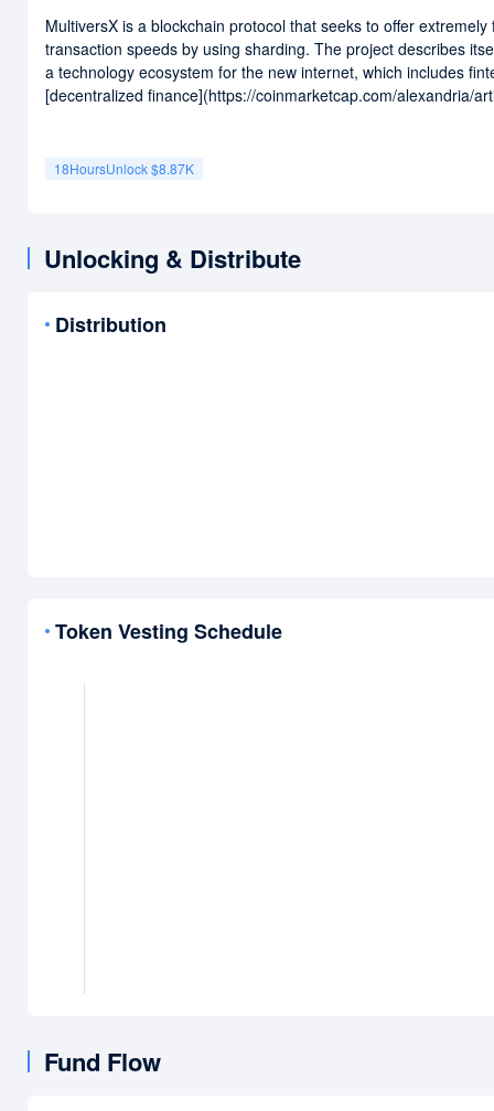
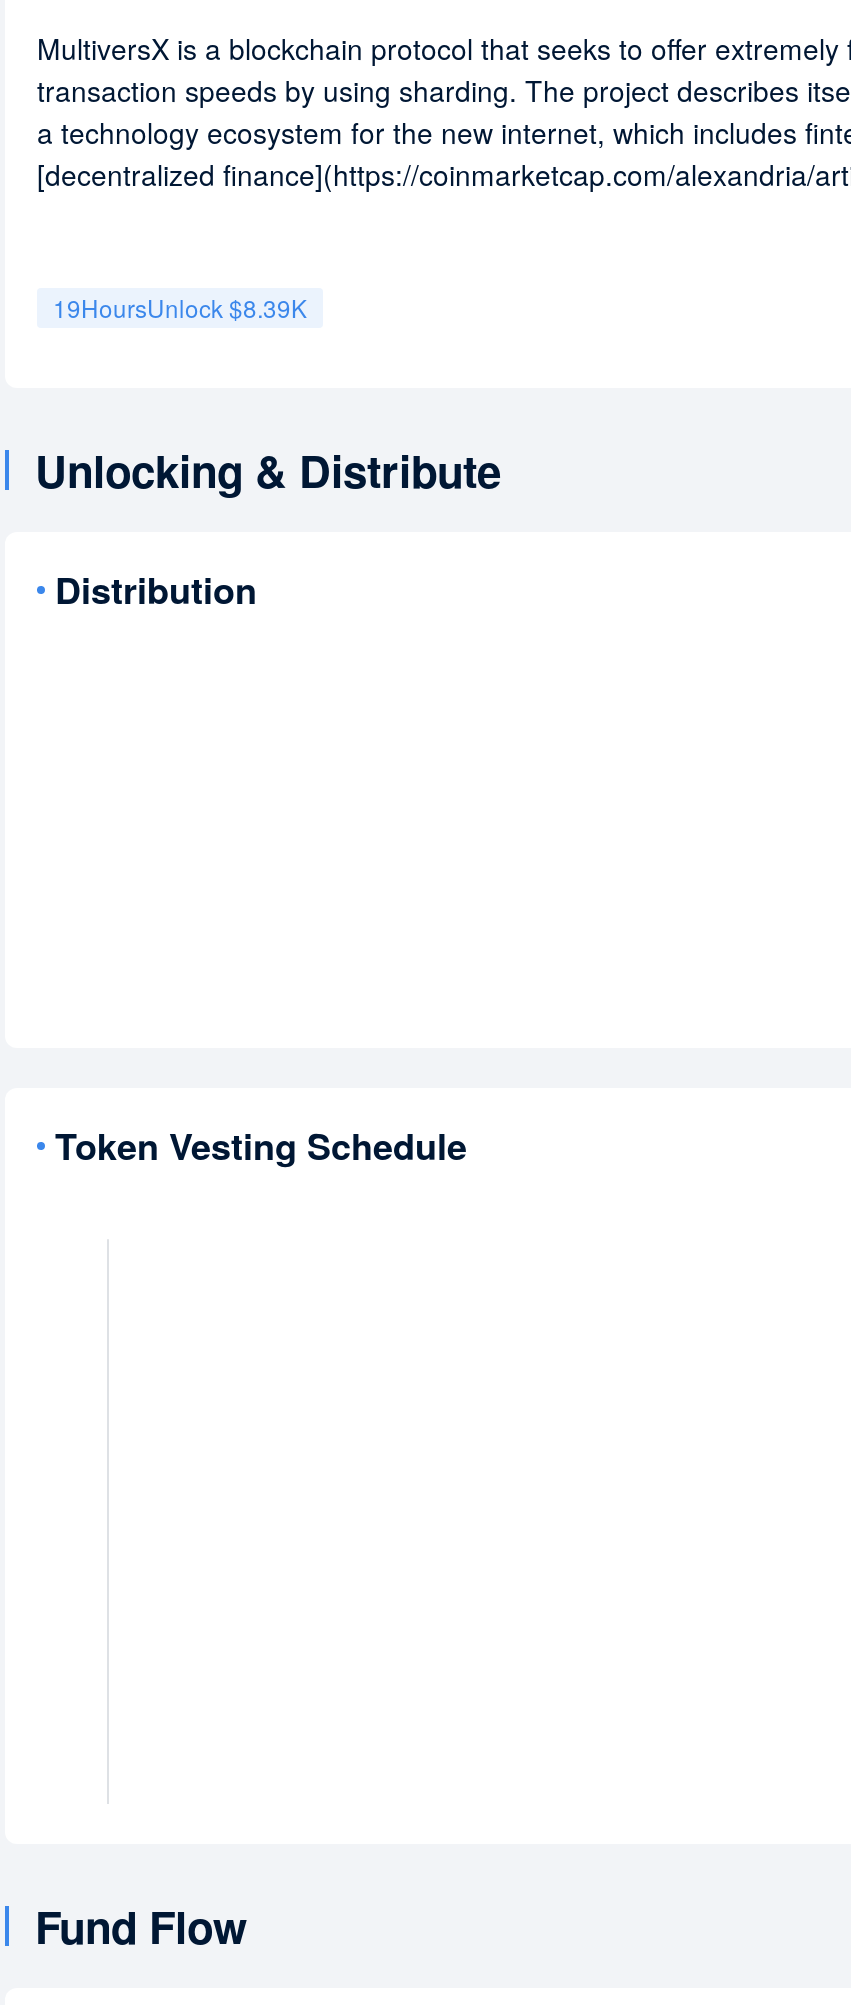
[54,159,194,178] 18HoursUnlock $8.87K -> [53,290,307,324] 19HoursUnlock $8.39K

